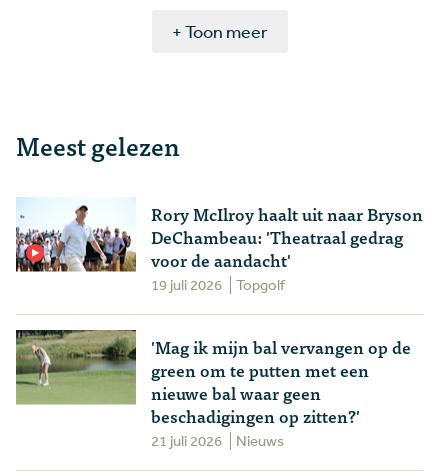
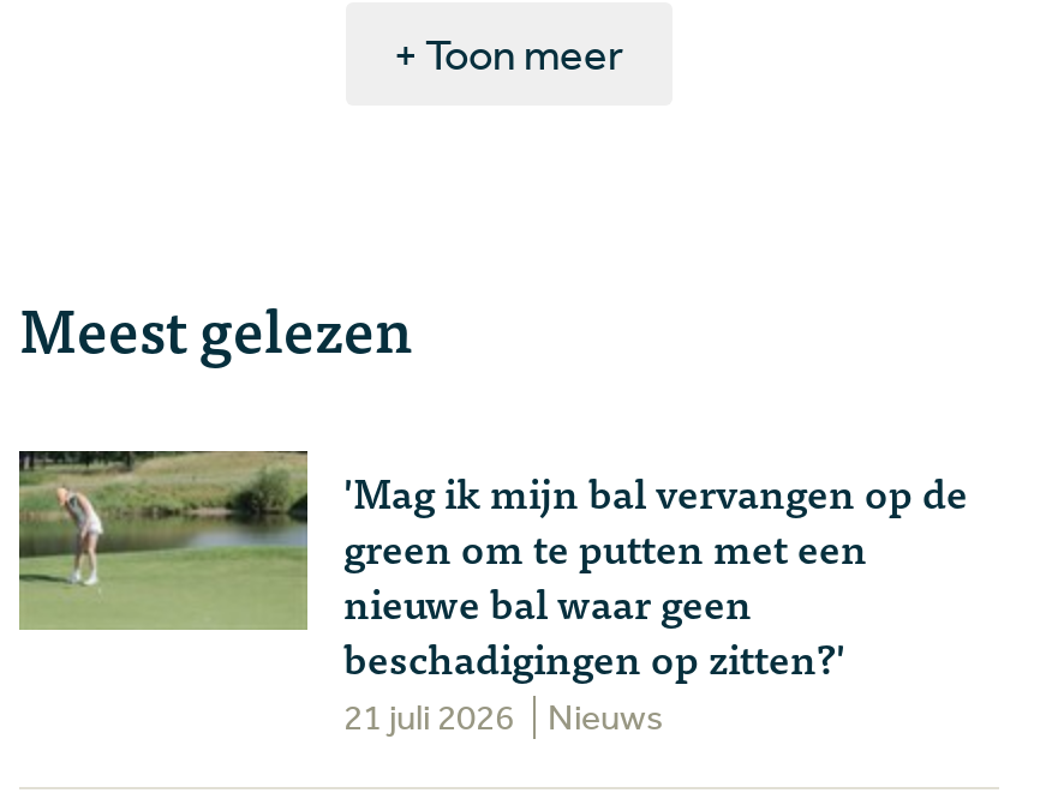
[15,197,423,294] [image] | Rory McIlroy haalt uit naar Bryson | DeChambeau: 'Theatraal gedrag | voor de aandacht' | 19 juli 2026 | Topgolf -> none

